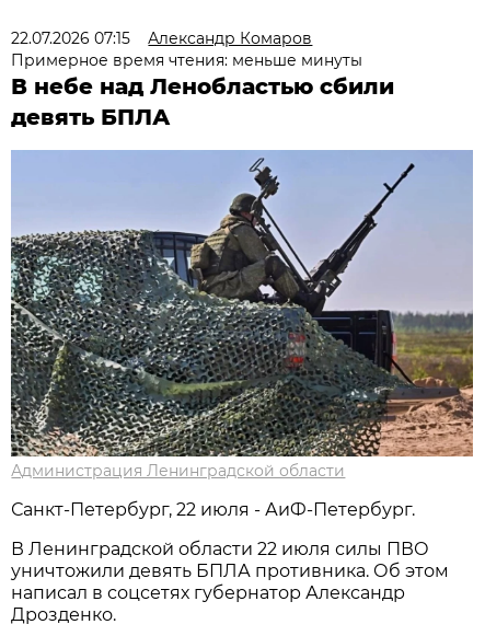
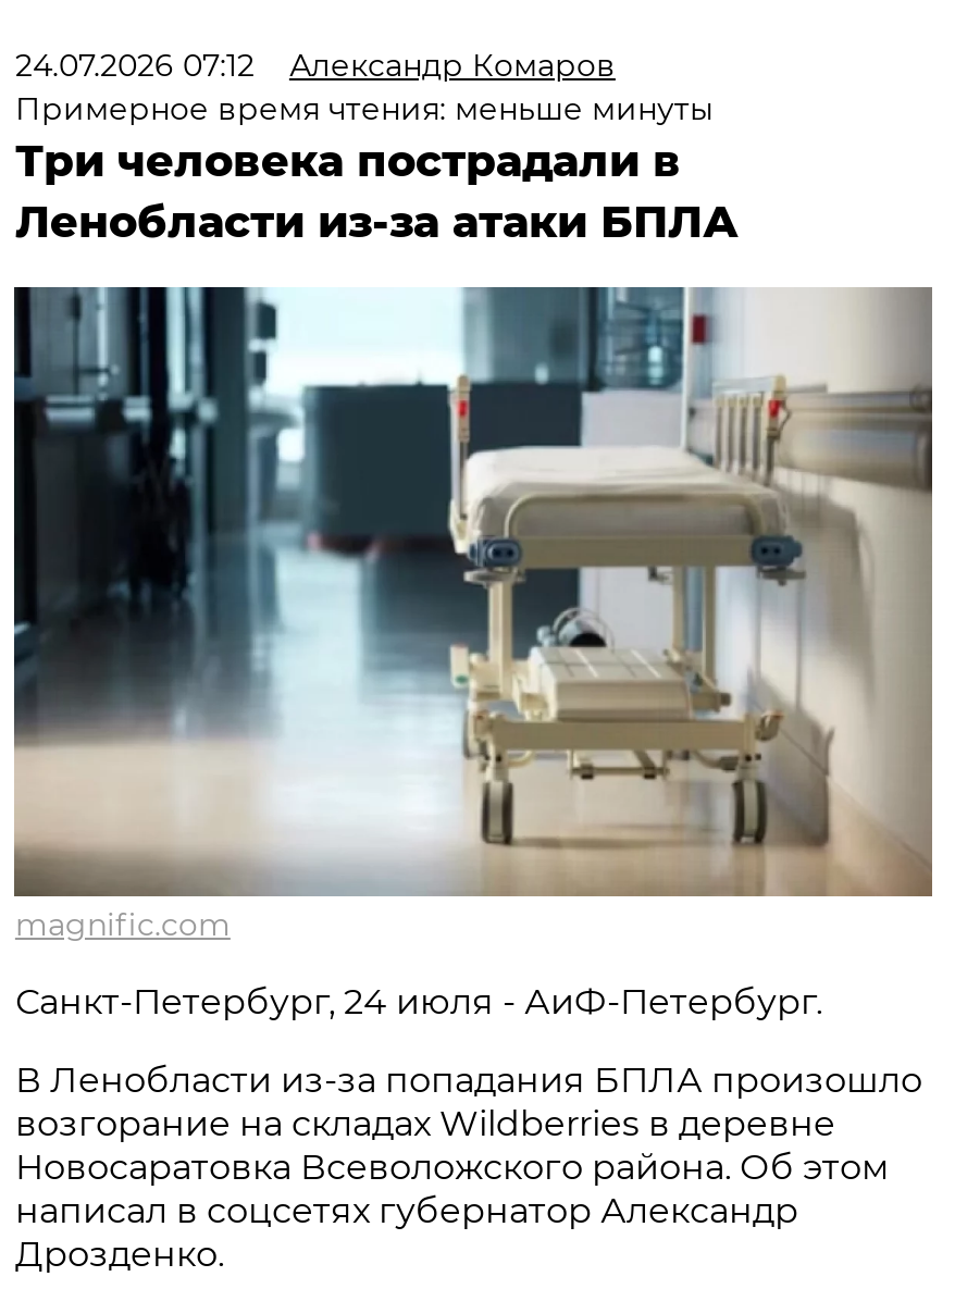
[11,28,312,48] 22.07.2026 07:15 Александр Комаров -> [15,46,615,85] 24.07.2026 07:12 Александр Комаров
[11,73,395,130] В небе над Ленобластью сбили | девять БПЛА -> [15,135,737,248] Три человека пострадали в | Ленобласти из-за атаки БПЛА
[10,150,473,481] [image] | Администрация Ленинградской области -> [12,285,934,944] [image] | magnific.com
[11,499,415,520] Санкт-Петербург, 22 июля - АиФ-Петербург. -> [15,981,822,1022] Санкт-Петербург, 24 июля - АиФ-Петербург.
[11,539,449,581] В Ленинградской области 22 июля силы ПВО | уничтожили девять БПЛА противника. Об этом -> [15,1059,922,1188] В Ленобласти из-за попадания БПЛА произошло | возгорание на складах Wildberries в деревне | Новосаратовка Всеволожского района. Об этом

